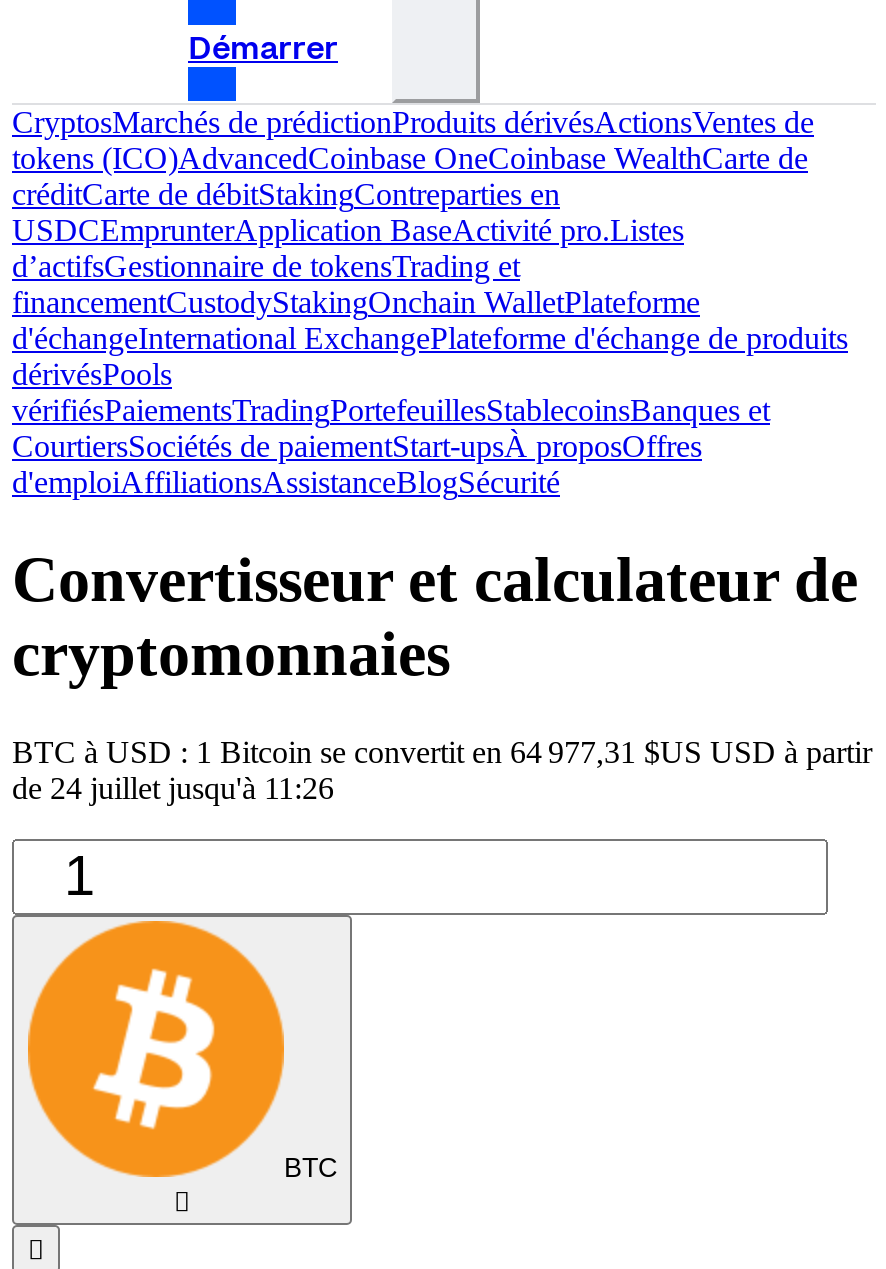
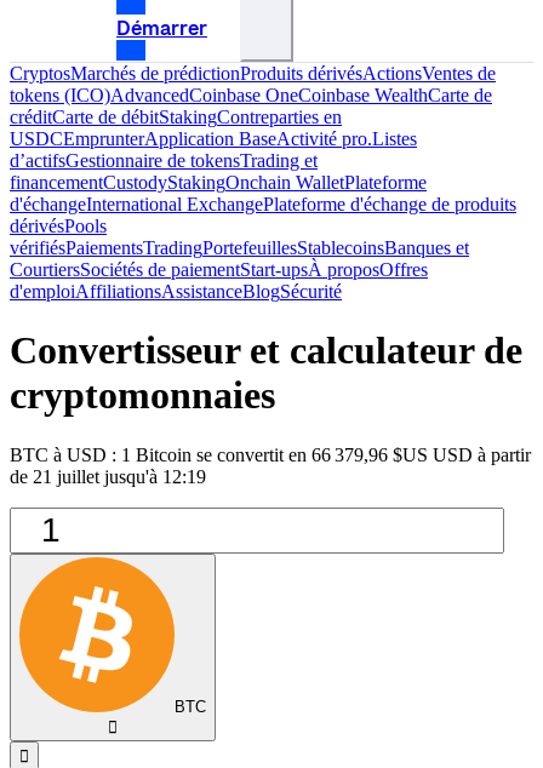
[12,735,872,769] BTC à USD : 1 Bitcoin se convertit en 64 977,31 $US USD à partir -> [10,444,531,465] BTC à USD : 1 Bitcoin se convertit en 66 379,96 $US USD à partir
[12,771,334,805] de 24 juillet jusqu'à 11:26 -> [10,466,206,487] de 21 juillet jusqu'à 12:19

